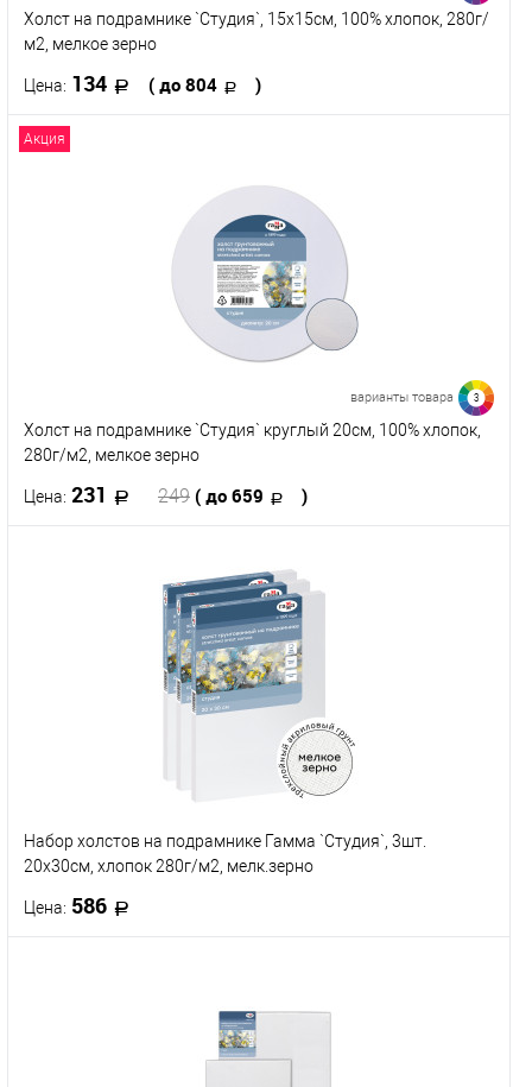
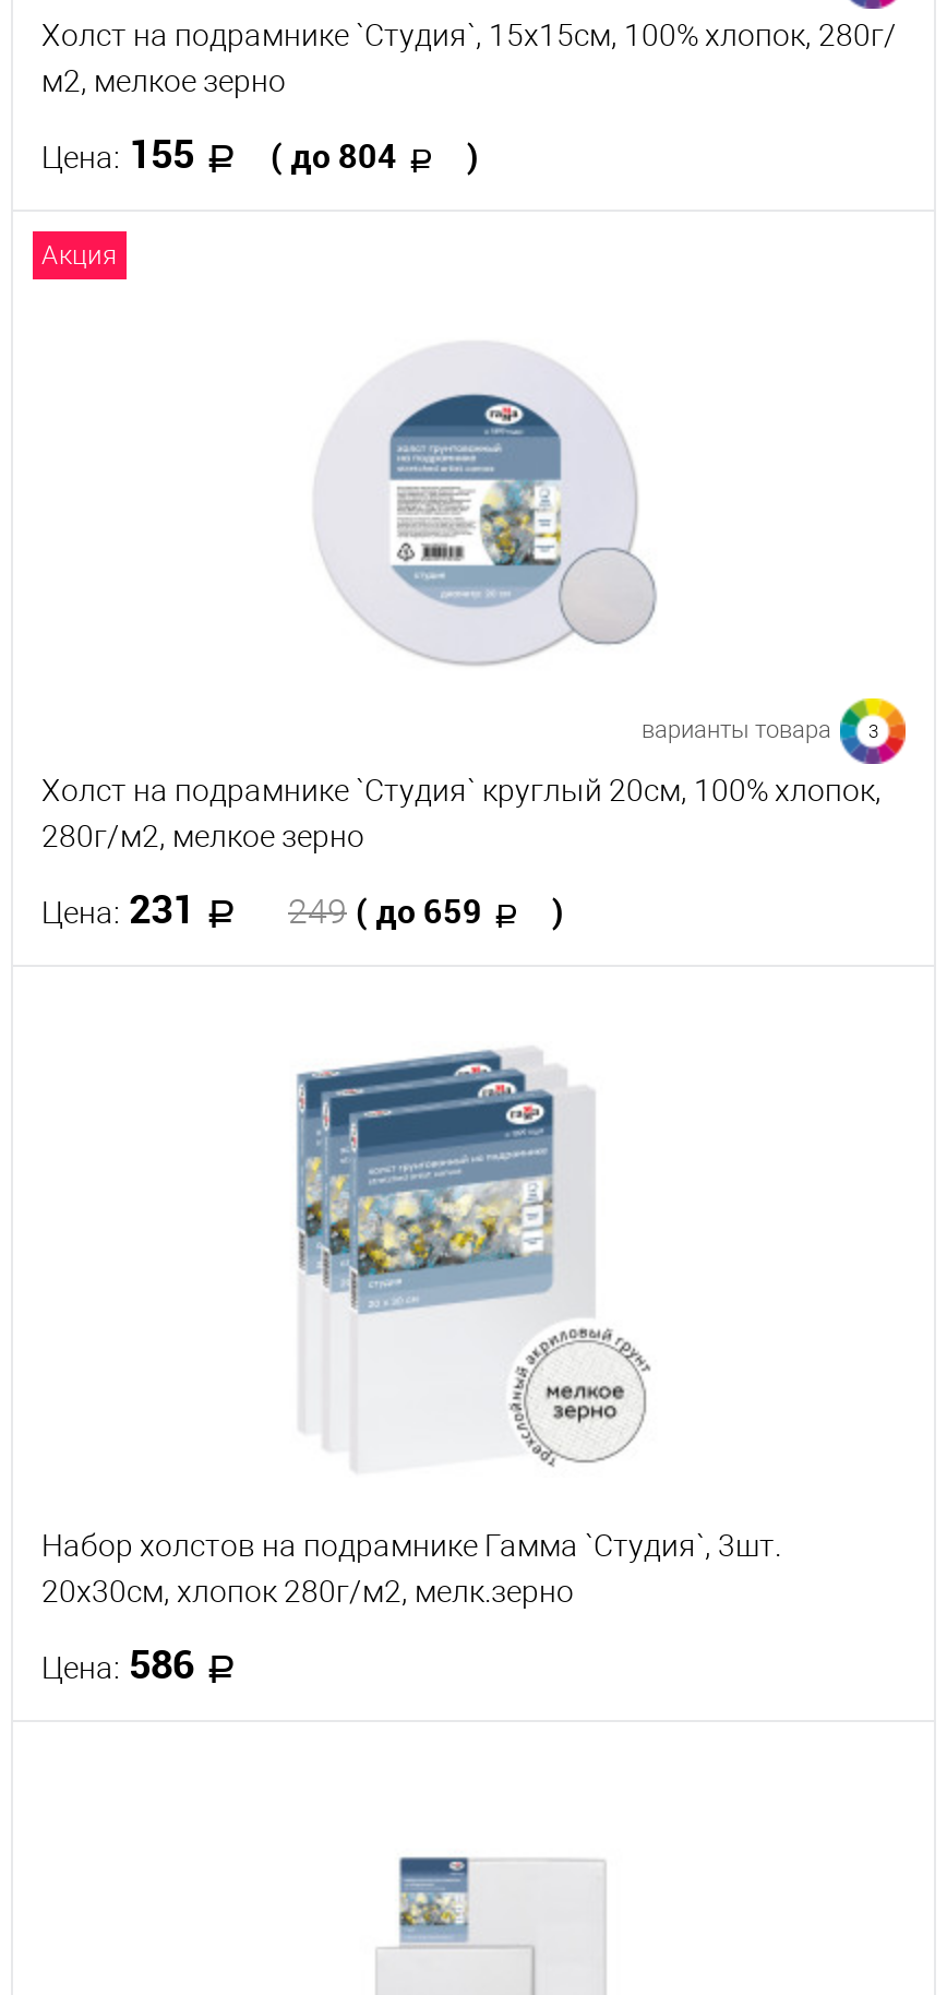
[24,69,112,97] Цена: 134 -> [41,126,203,179] Цена: 155

